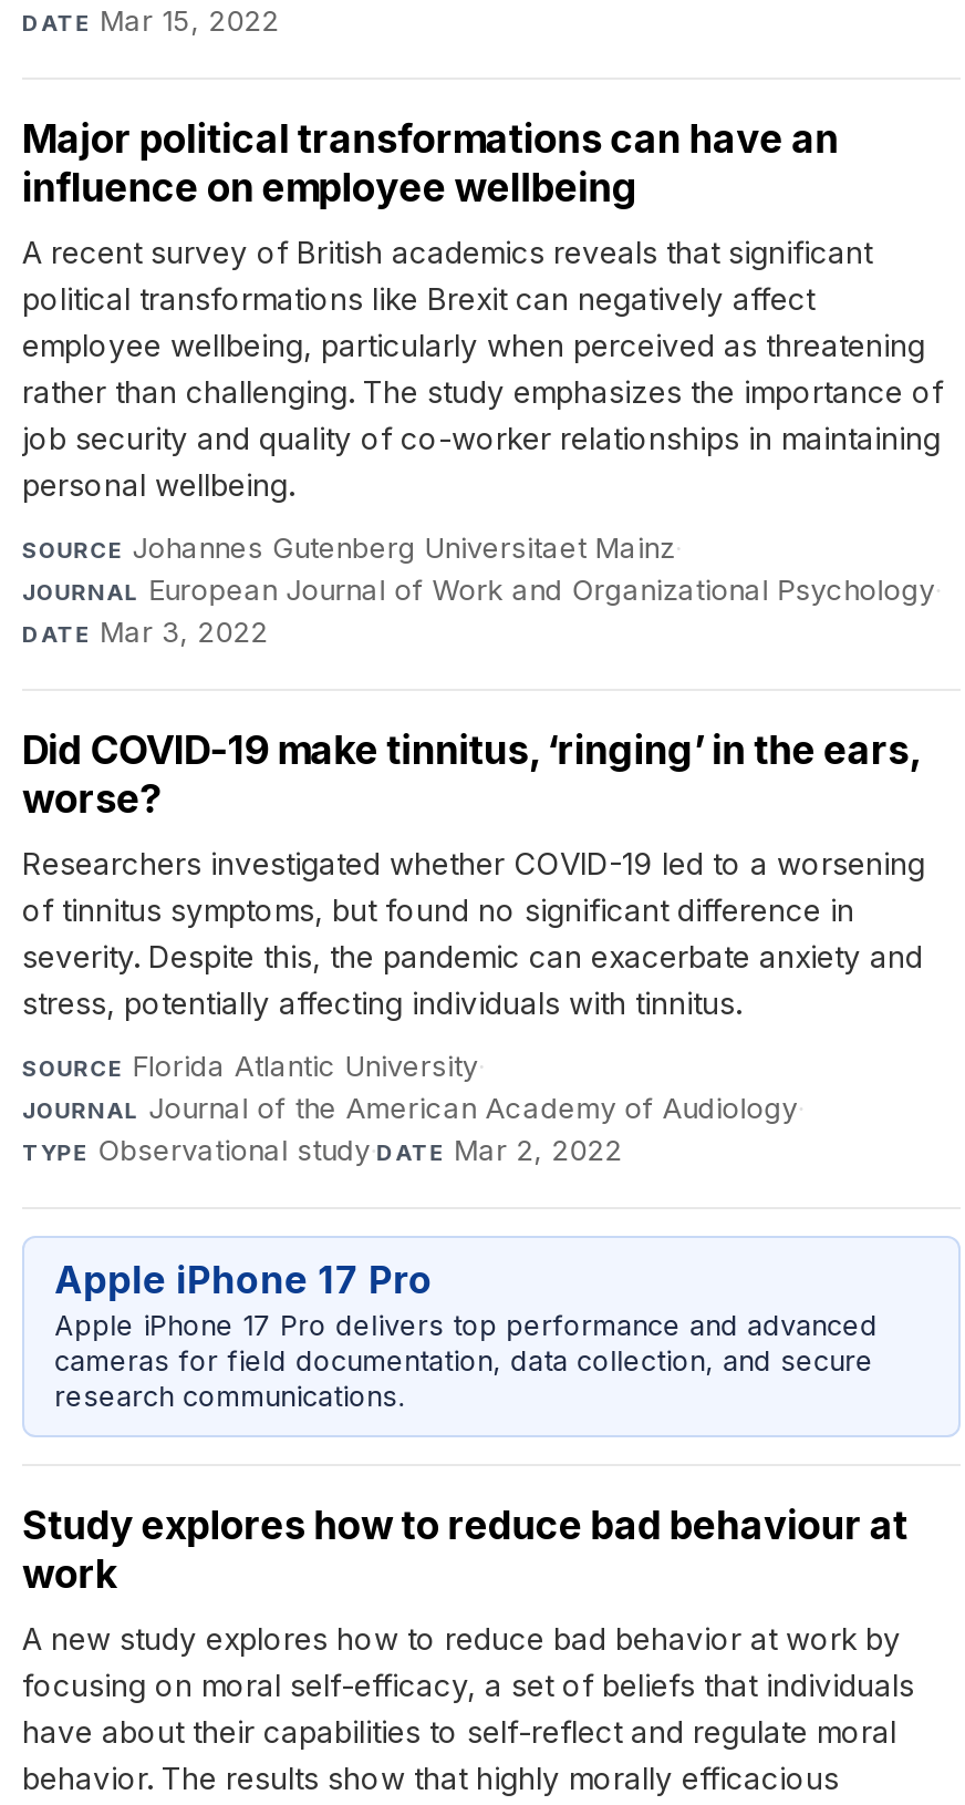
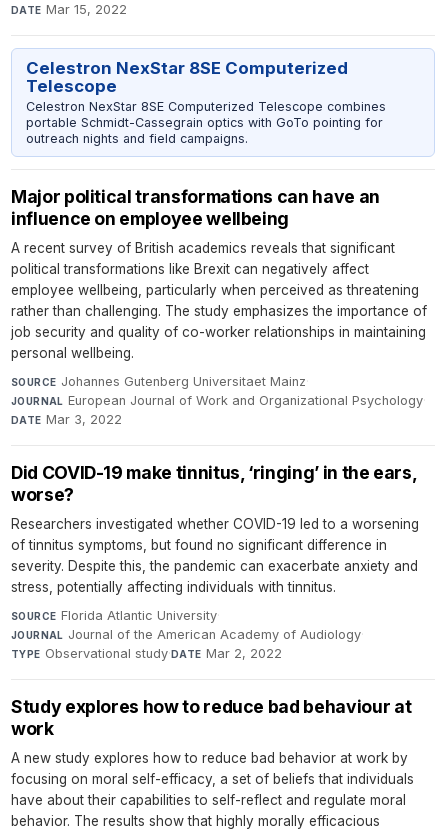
none -> [26,58,386,146] Celestron NexStar 8SE Computerized | Telescope | Celestron NexStar 8SE Computerized Telescope combines | portable Schmidt-Cassegrain optics with GoTo pointing for | outreach nights and field campaigns.
moved [22,116,943,1168] -> [11,186,427,661]: Major political transformations can have an | influence on employee wellbeing | A recent survey of British academics reveals that significant | ... | JOURNAL Journal of the American Academy of Audiology · | TYPE Observational study · DATE Mar 2, 2022
[54,1258,878,1412] Apple iPhone 17 Pro | Apple iPhone 17 Pro delivers top performance and advanced | cameras for field documentation, data collection, and secure | research communications. -> none

